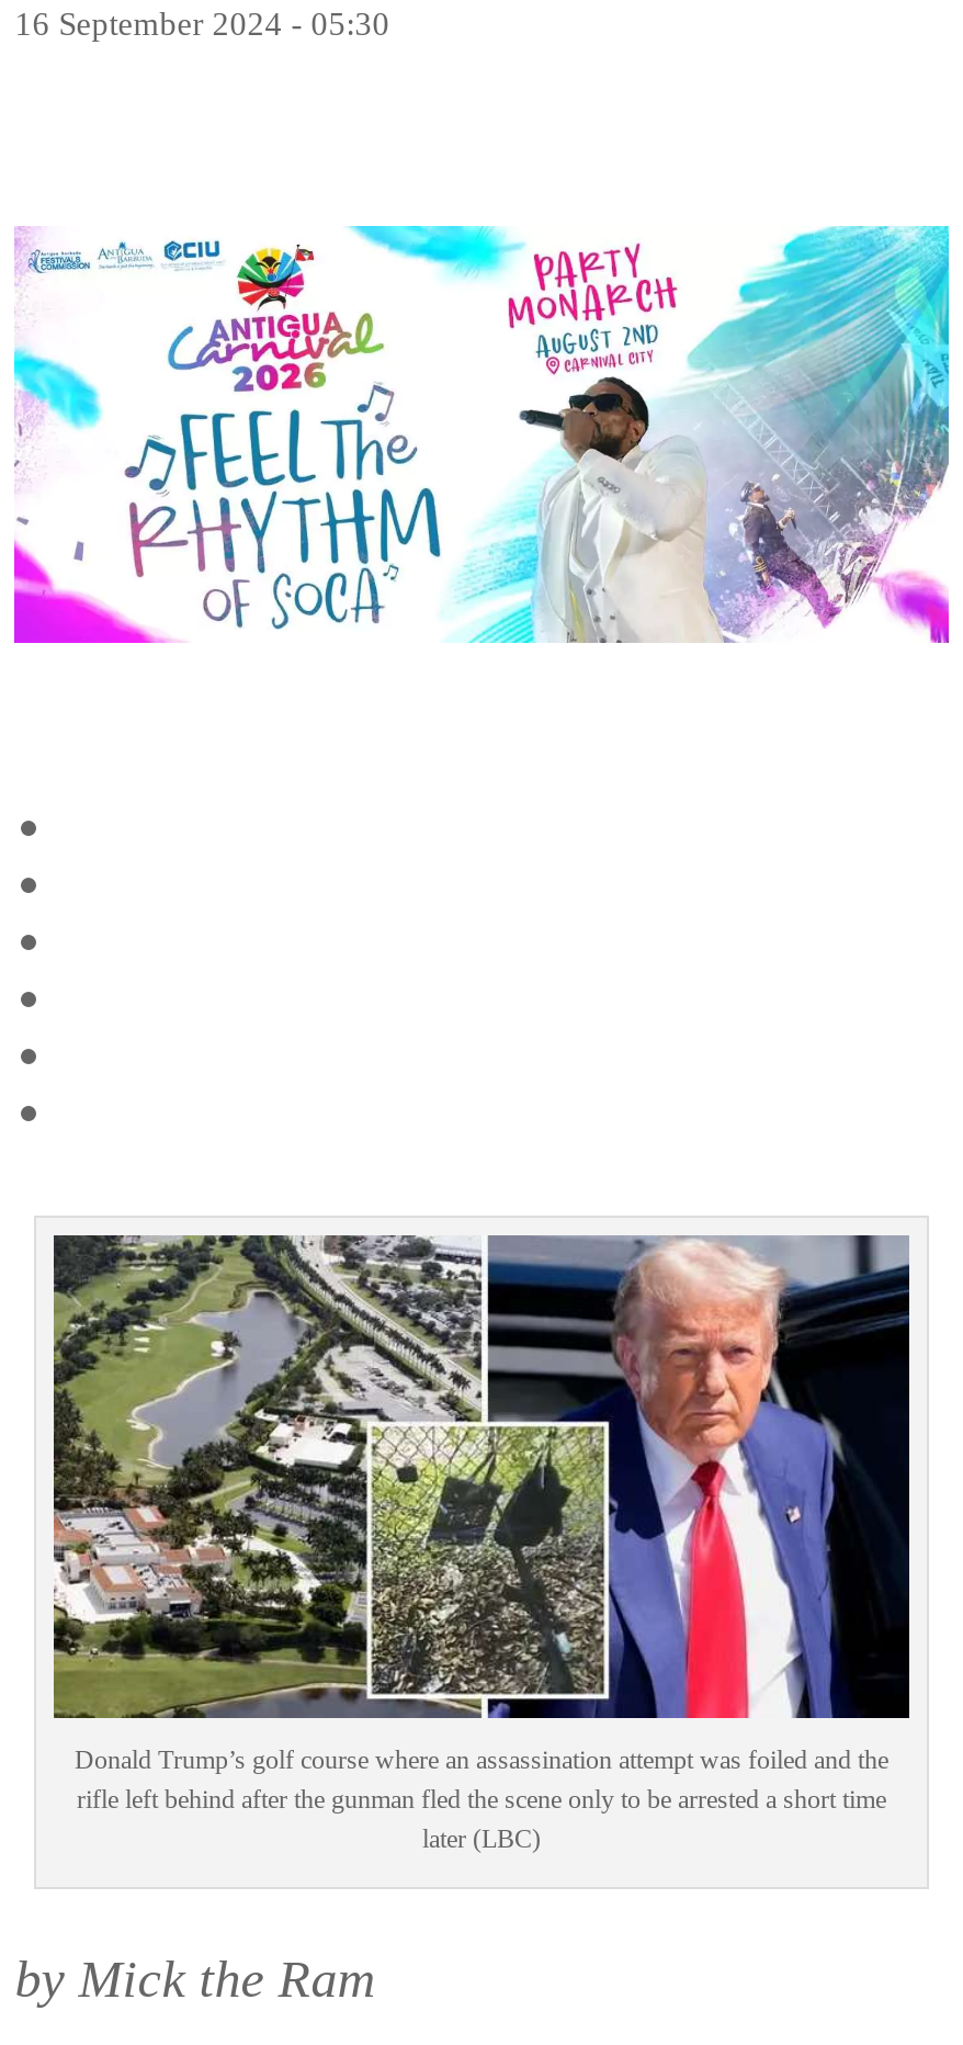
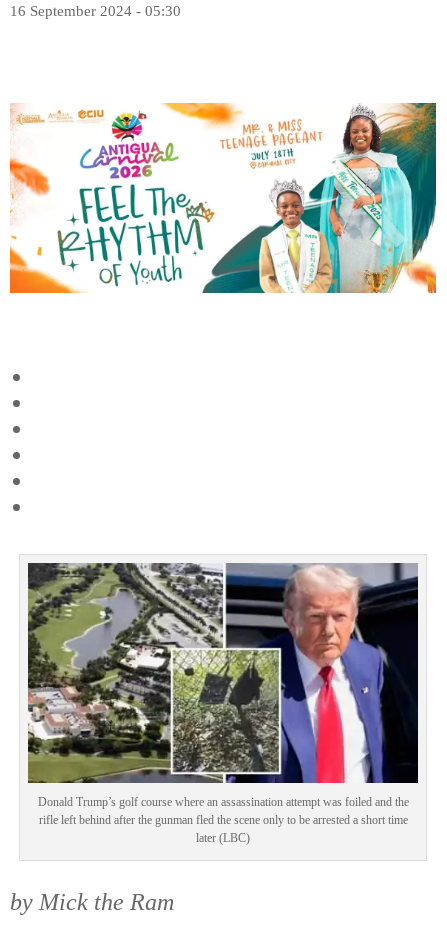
[12,224,951,645] [image] -> [9,102,437,294] [image]

